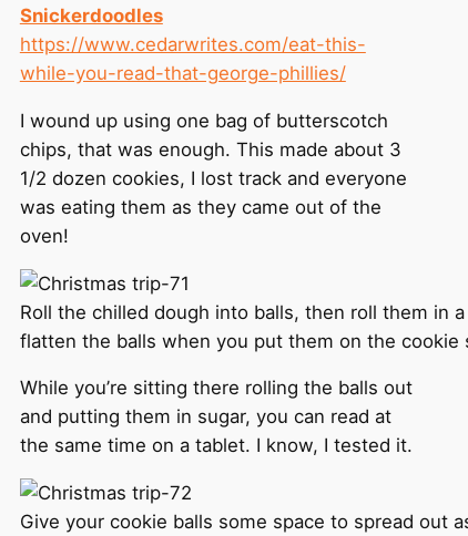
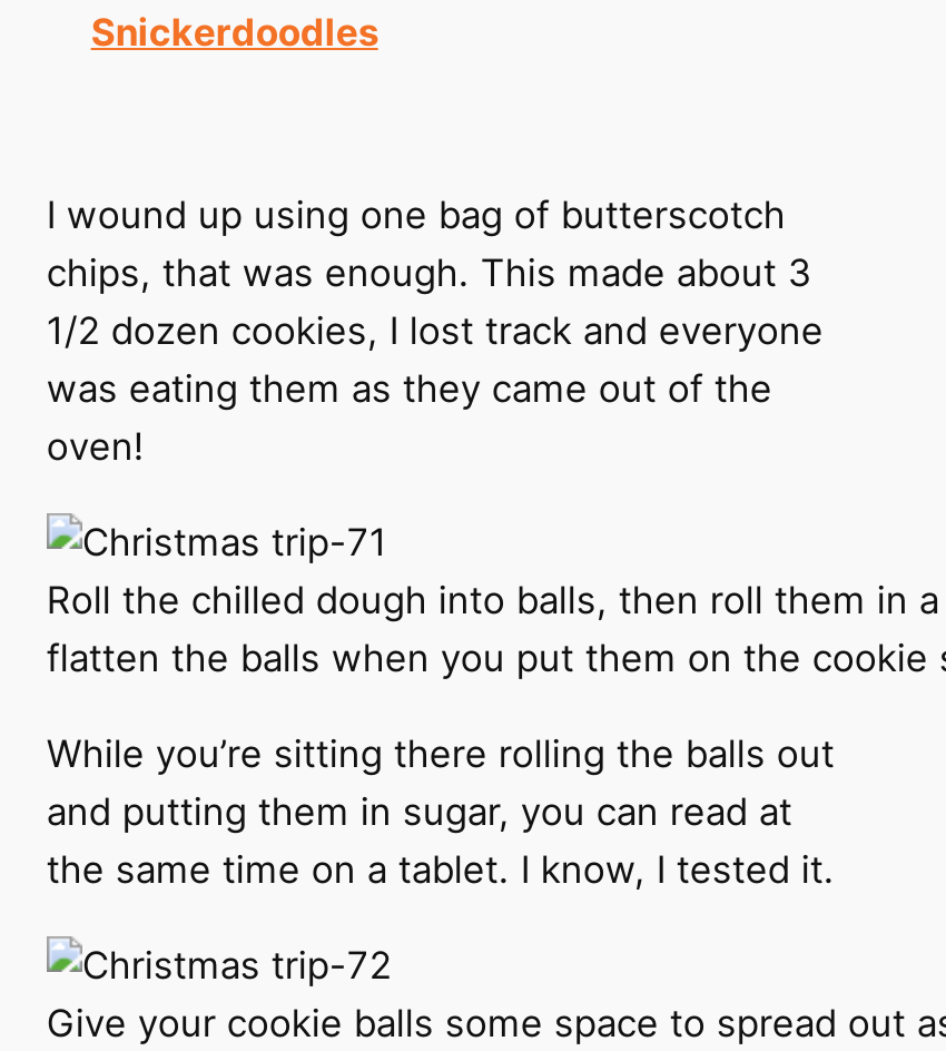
[20,33,366,84] https://www.cedarwrites.com/eat-this- | while-you-read-that-george-phillies/ -> none

